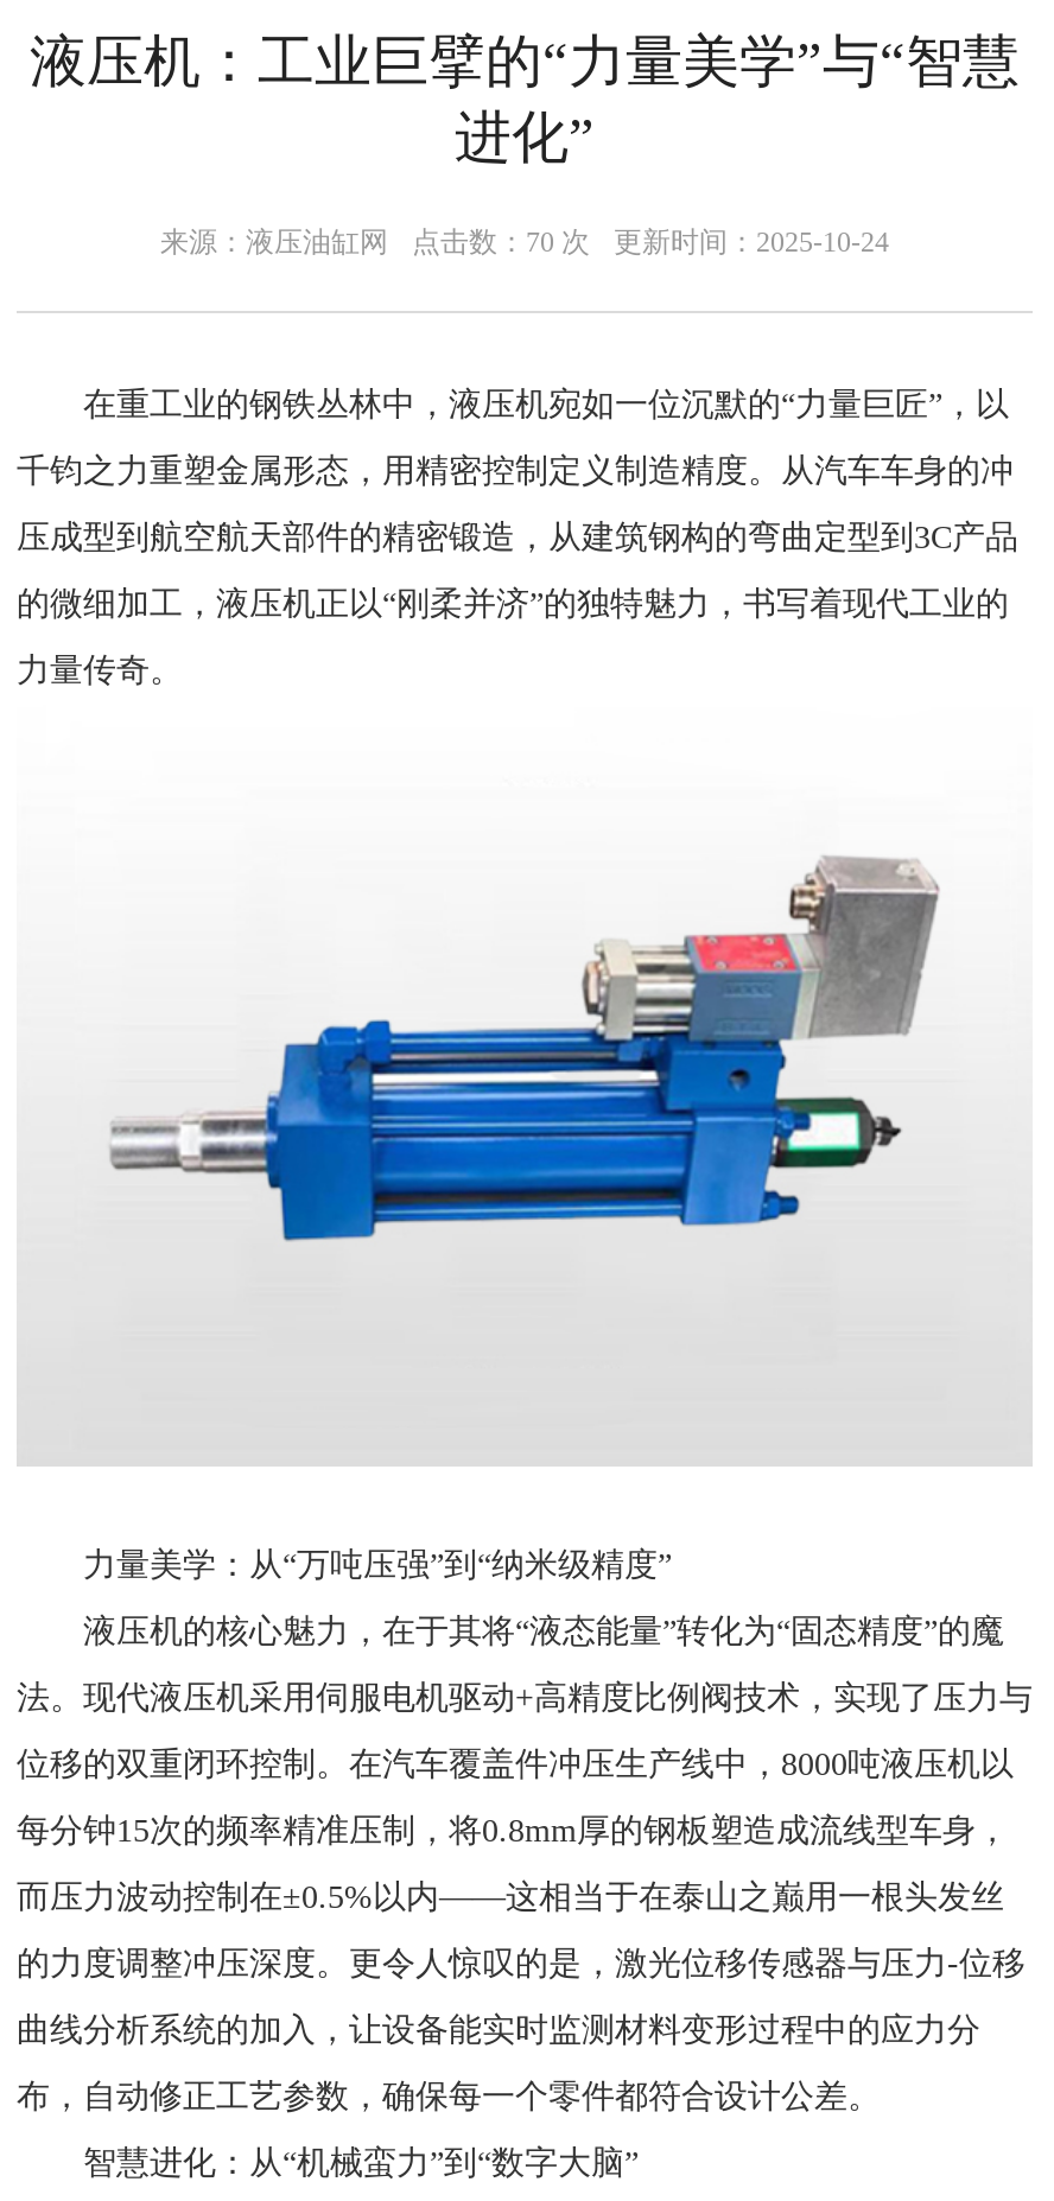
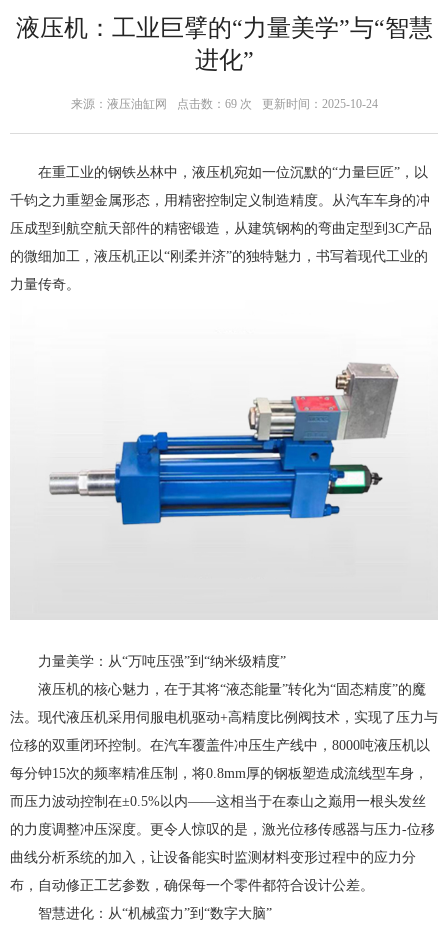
[160,226,889,259] 来源：液压油缸网 点击数：70 次 更新时间：2025-10-24 -> [70,97,377,111] 来源：液压油缸网 点击数：69 次 更新时间：2025-10-24

